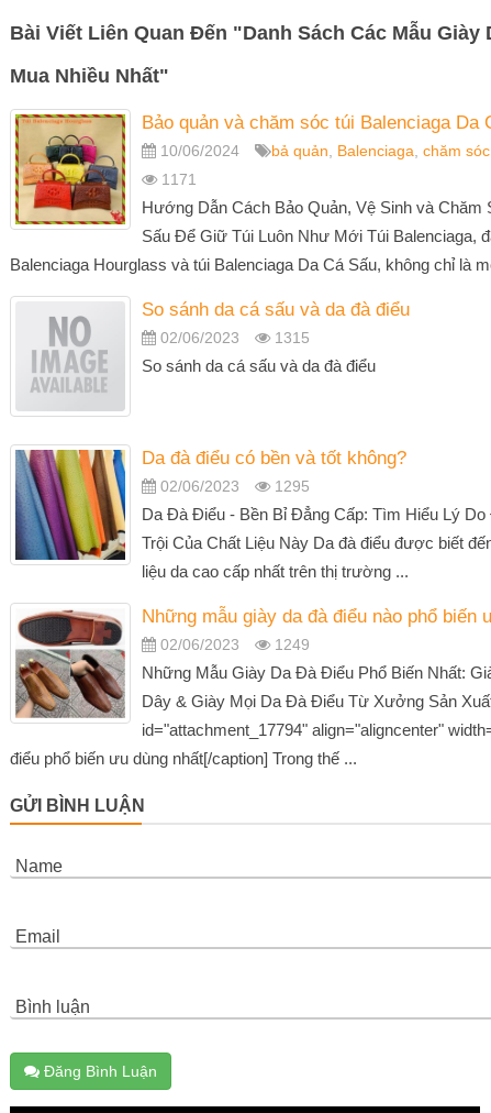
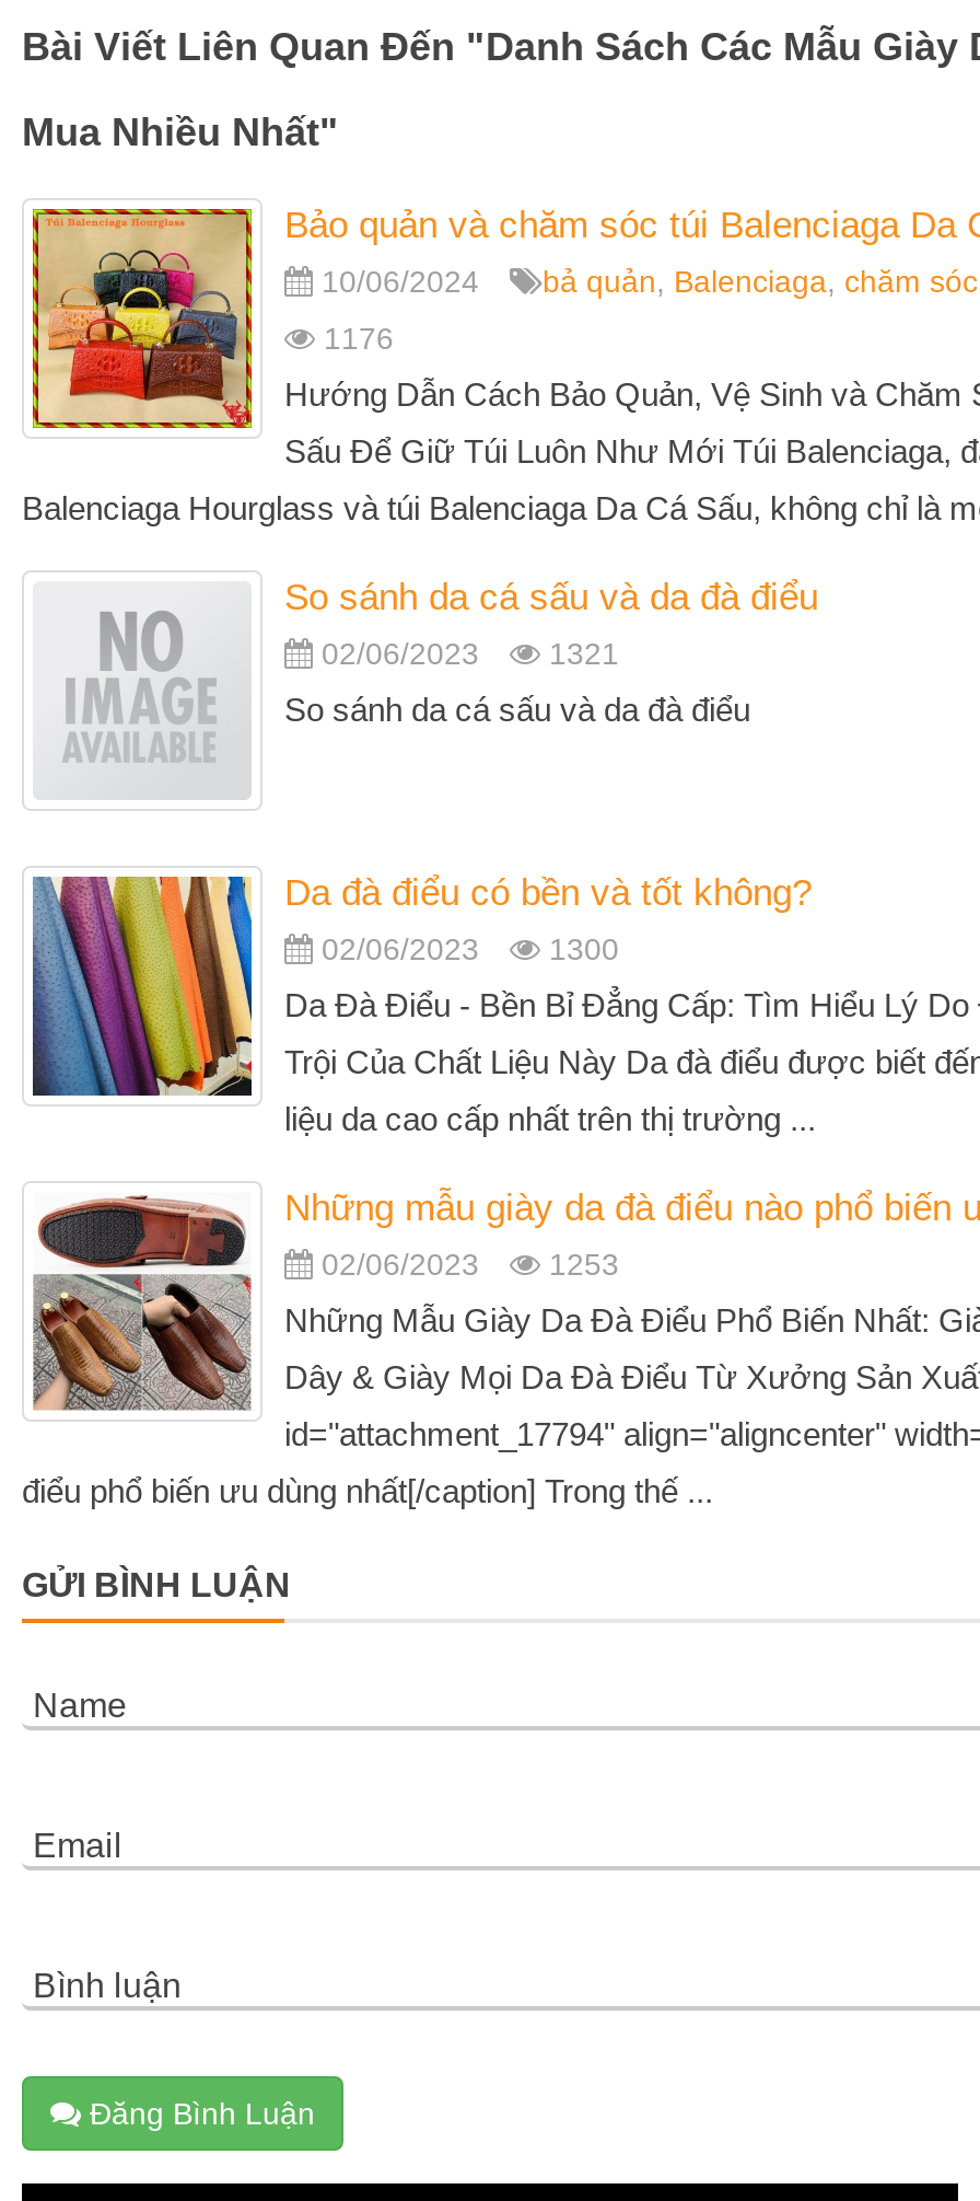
[157,170,197,188] 1171 -> [315,320,394,355] 1176
[156,328,310,346] 02/06/2023 1315 -> [313,635,619,670] 02/06/2023 1321
[156,477,310,494] 02/06/2023 1295 -> [313,930,619,965] 02/06/2023 1300
[156,635,310,653] 02/06/2023 1249 -> [313,1246,619,1281] 02/06/2023 1253

